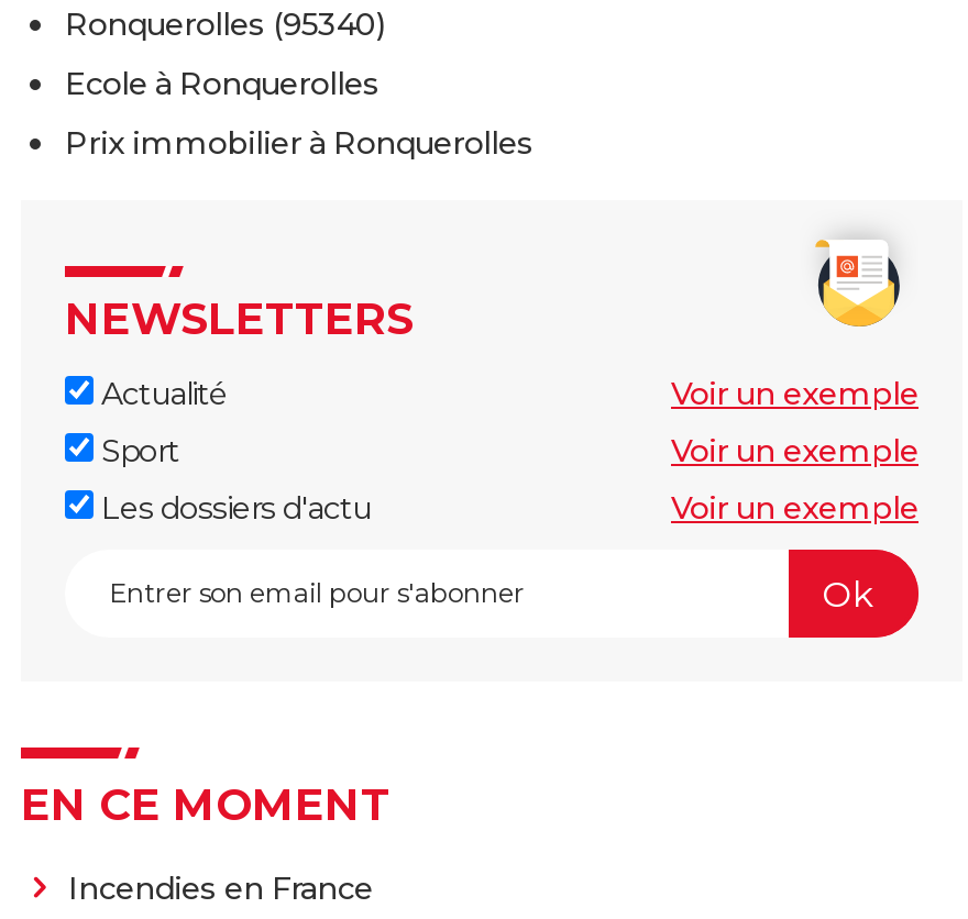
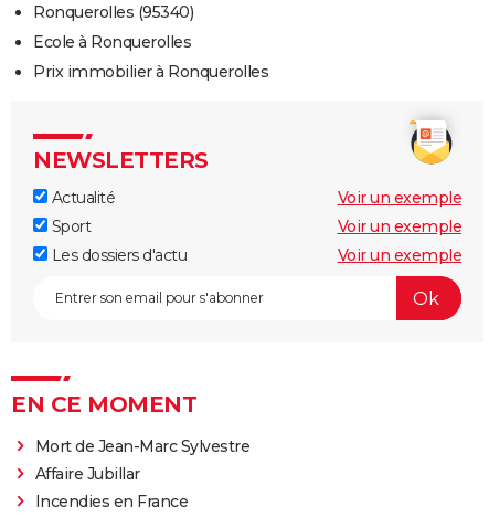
none -> [35,437,249,484] Mort de Jean-Marc Sylvestre | Affaire Jubillar

